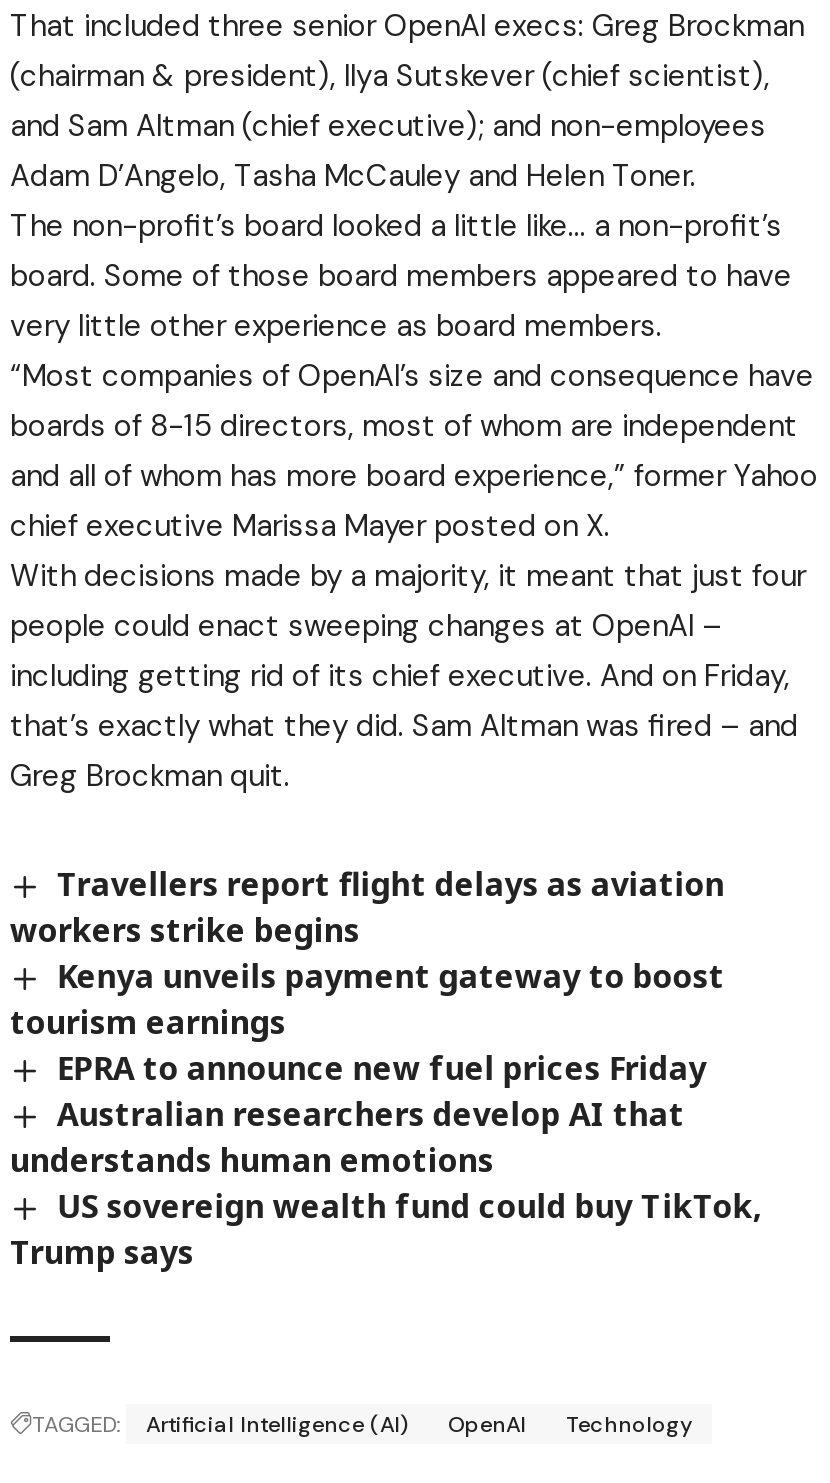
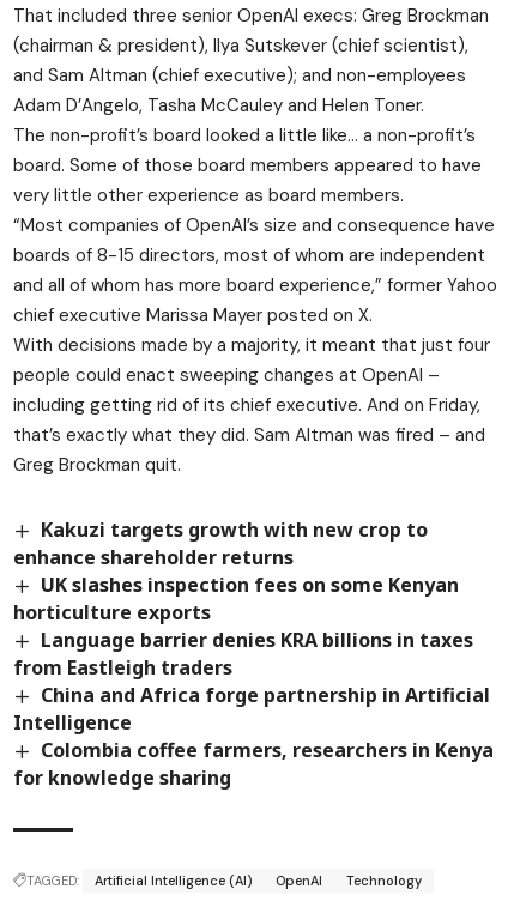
[10,861,763,1274] Travellers report flight delays as aviation | workers strike begins | Kenya unveils payment gateway to boost | tourism earnings | EPRA to announce new fuel prices Friday | Australian researchers develop AI that | understands human emotions | US sovereign wealth fund could buy TikTok, | Trump says -> [13,516,494,791] Kakuzi targets growth with new crop to | enhance shareholder returns | UK slashes inspection fees on some Kenyan | horticulture exports | Language barrier denies KRA billions in taxes | from Eastleigh traders | China and Africa forge partnership in Artificial | Intelligence | Colombia coffee farmers, researchers in Kenya | for knowledge sharing

